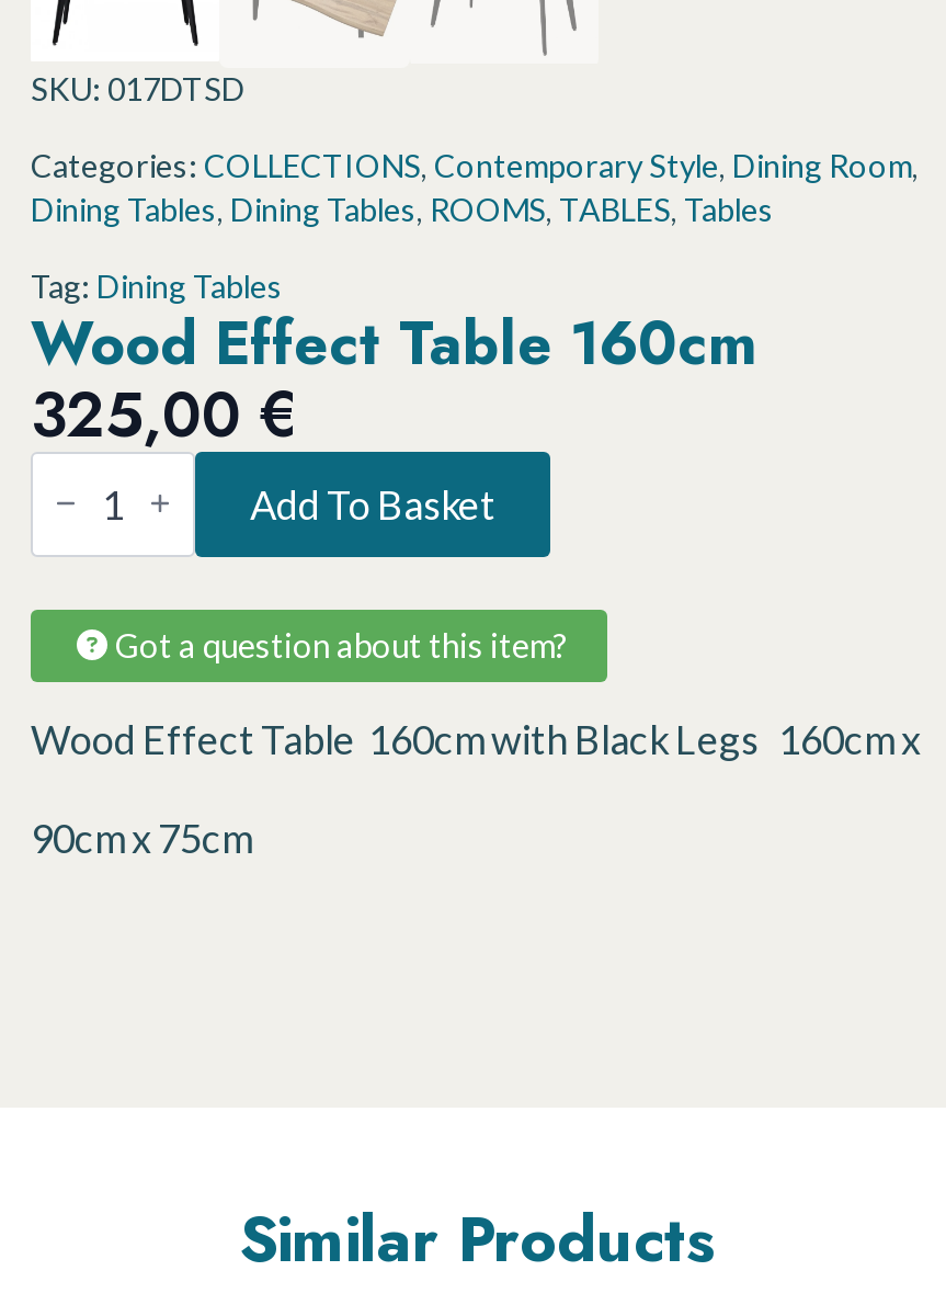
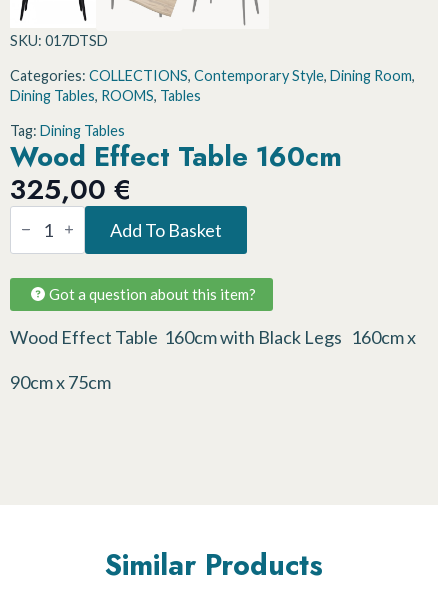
[31,190,774,227] Dining Tables, Dining Tables, ROOMS, TABLES, Tables -> [10,87,201,104] Dining Tables, ROOMS, Tables

